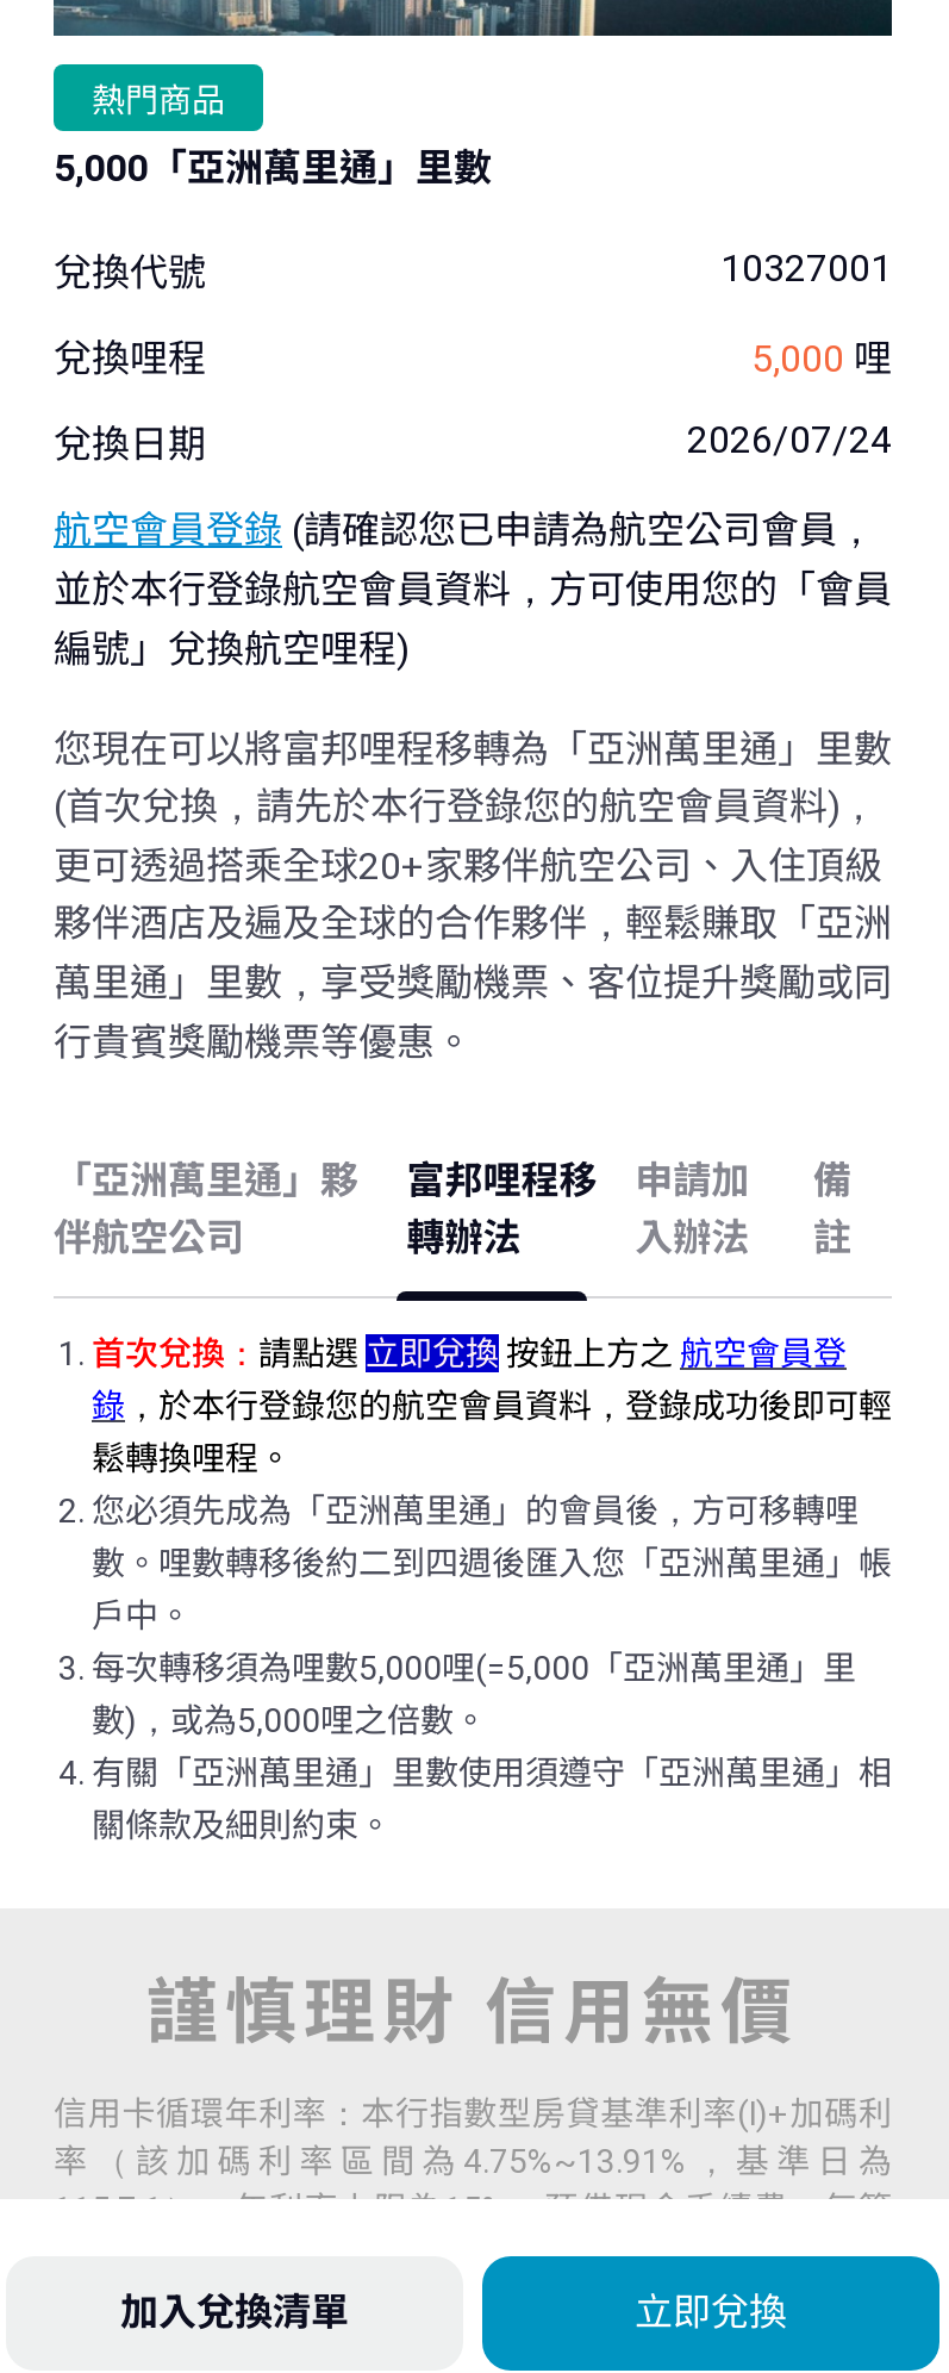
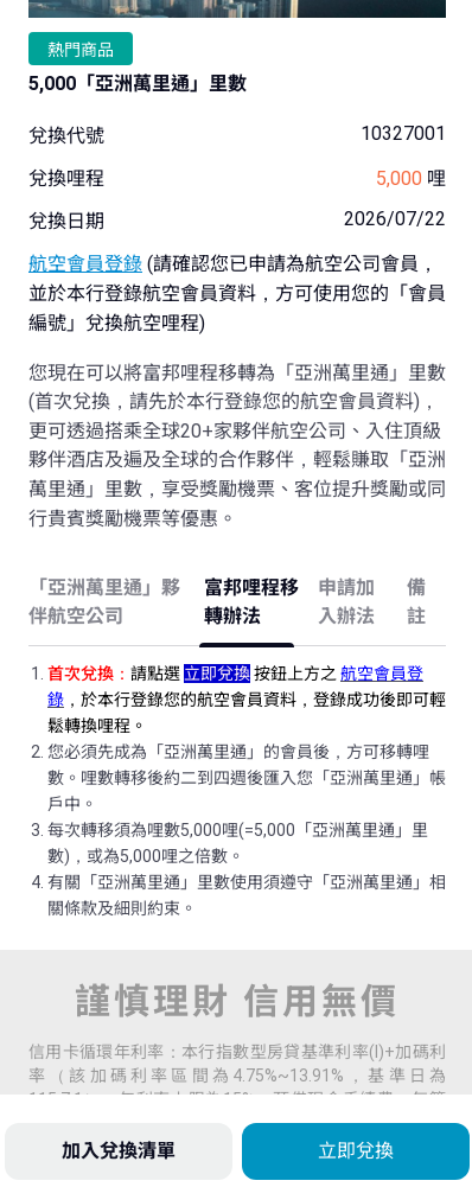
[687,417,892,463] 2026/07/24 -> [344,208,446,230] 2026/07/22

